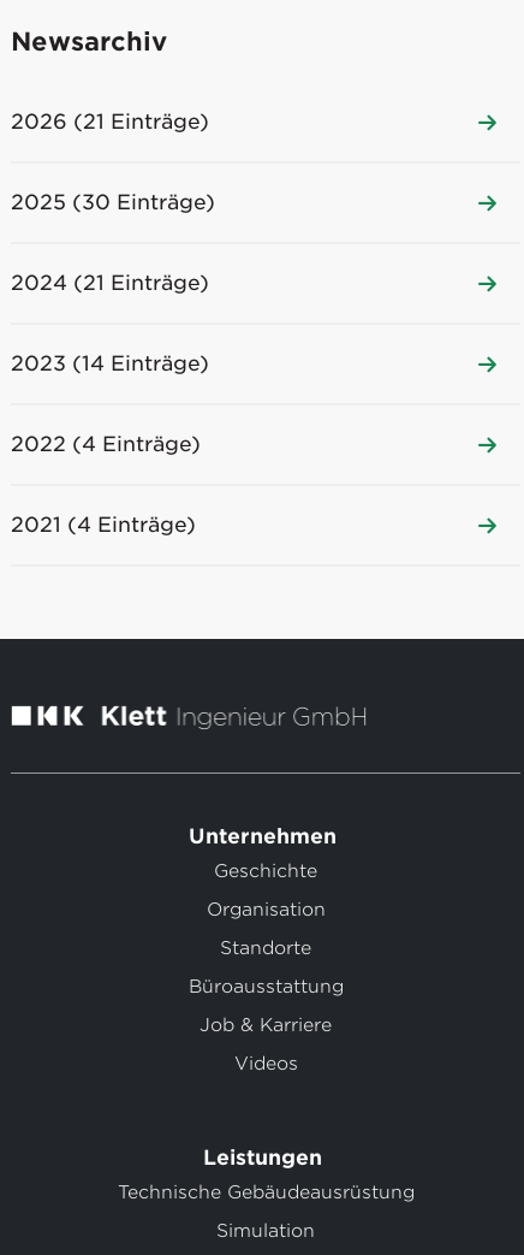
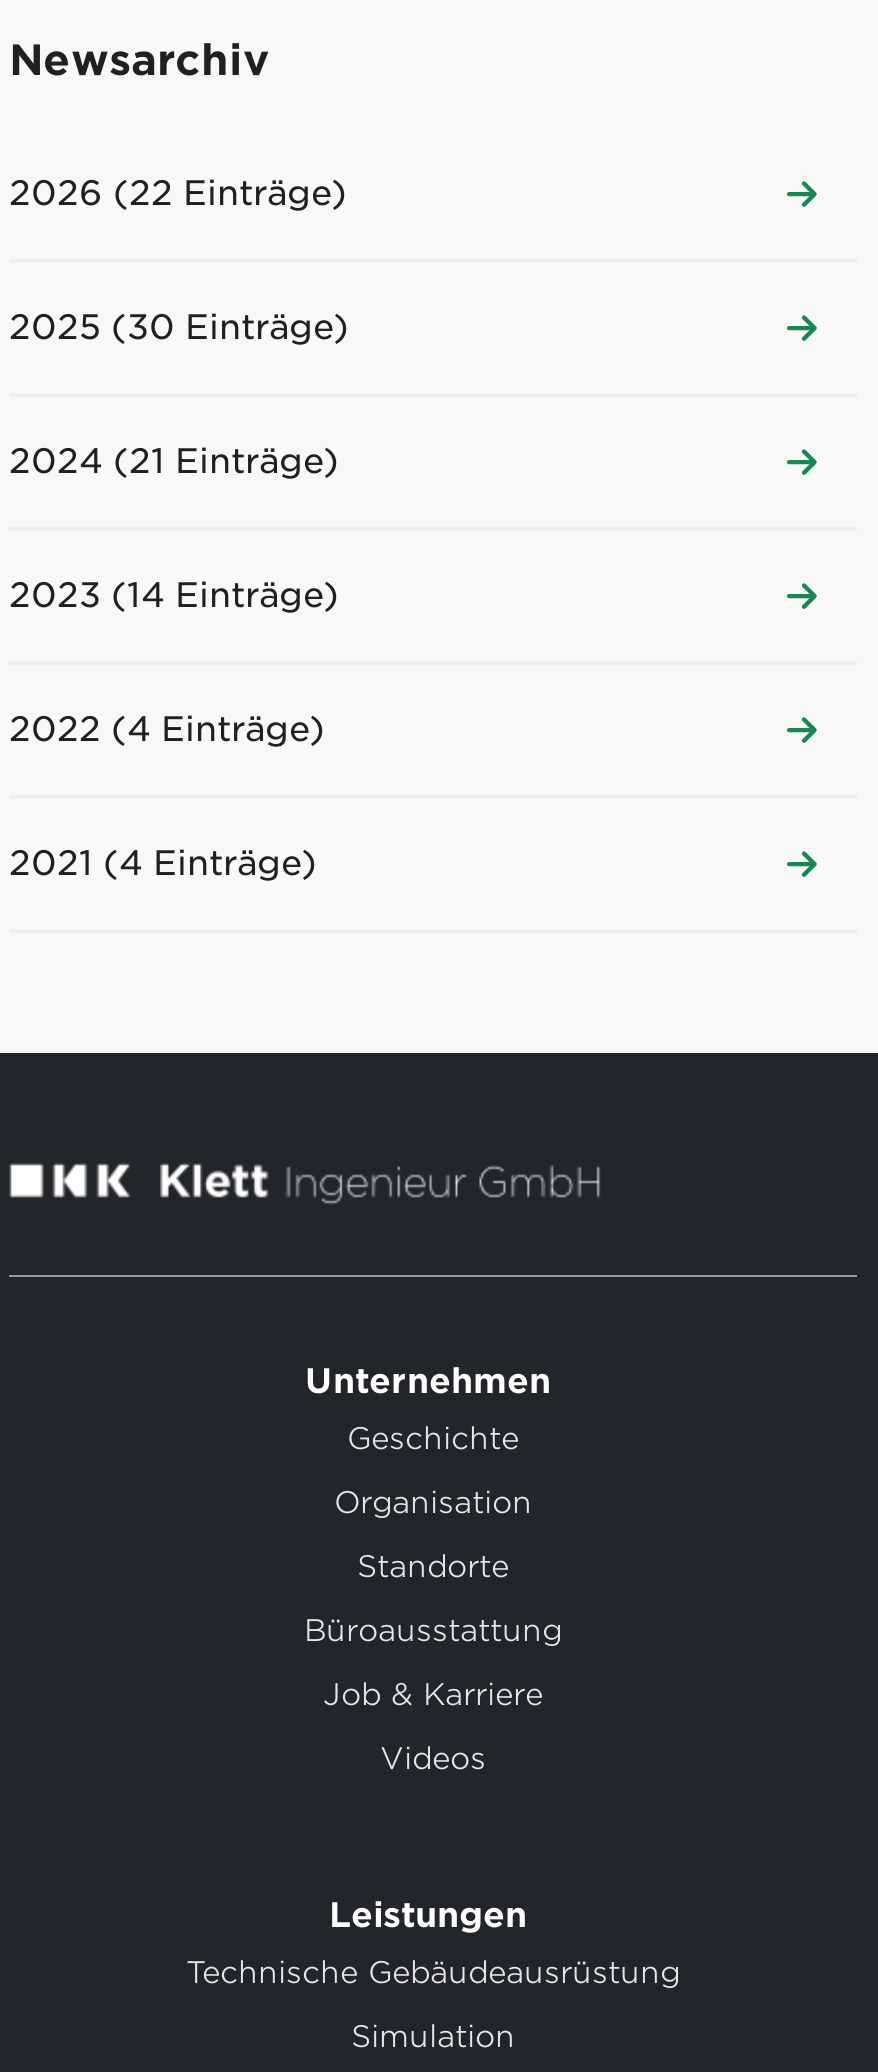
[11,109,209,134] 2026 (21 Einträge) -> [9,173,347,213] 2026 (22 Einträge)

